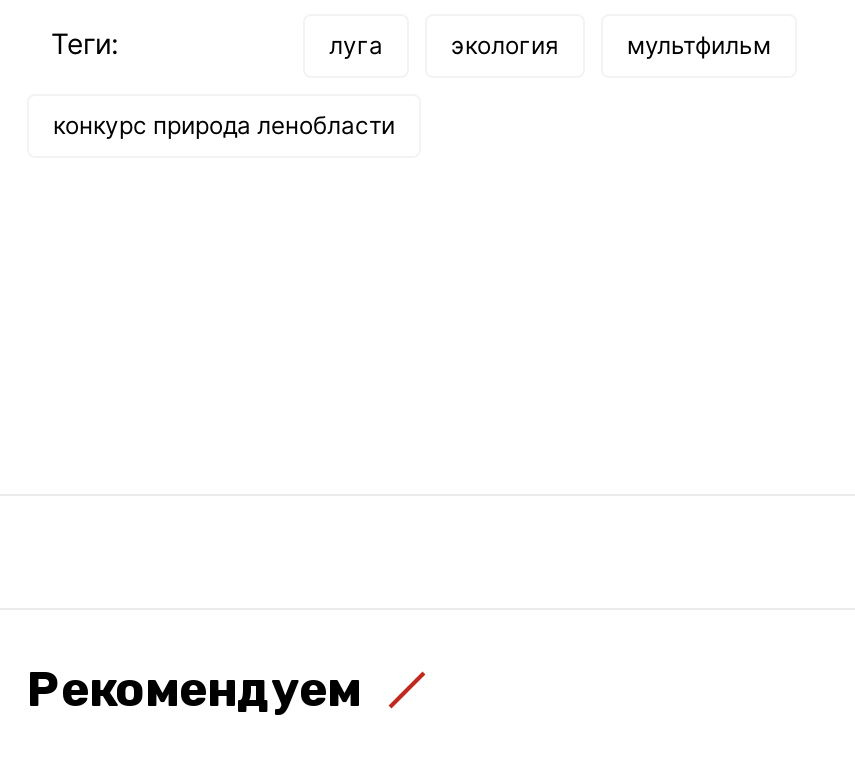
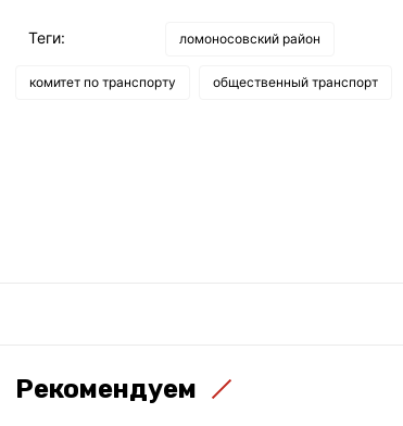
[329,30,771,60] луга | экология | мультфильм -> [179,30,320,46] ломоносовский район
[53,110,395,140] конкурс природа ленобласти -> [29,73,378,90] комитет по транспорту | общественный транспорт

